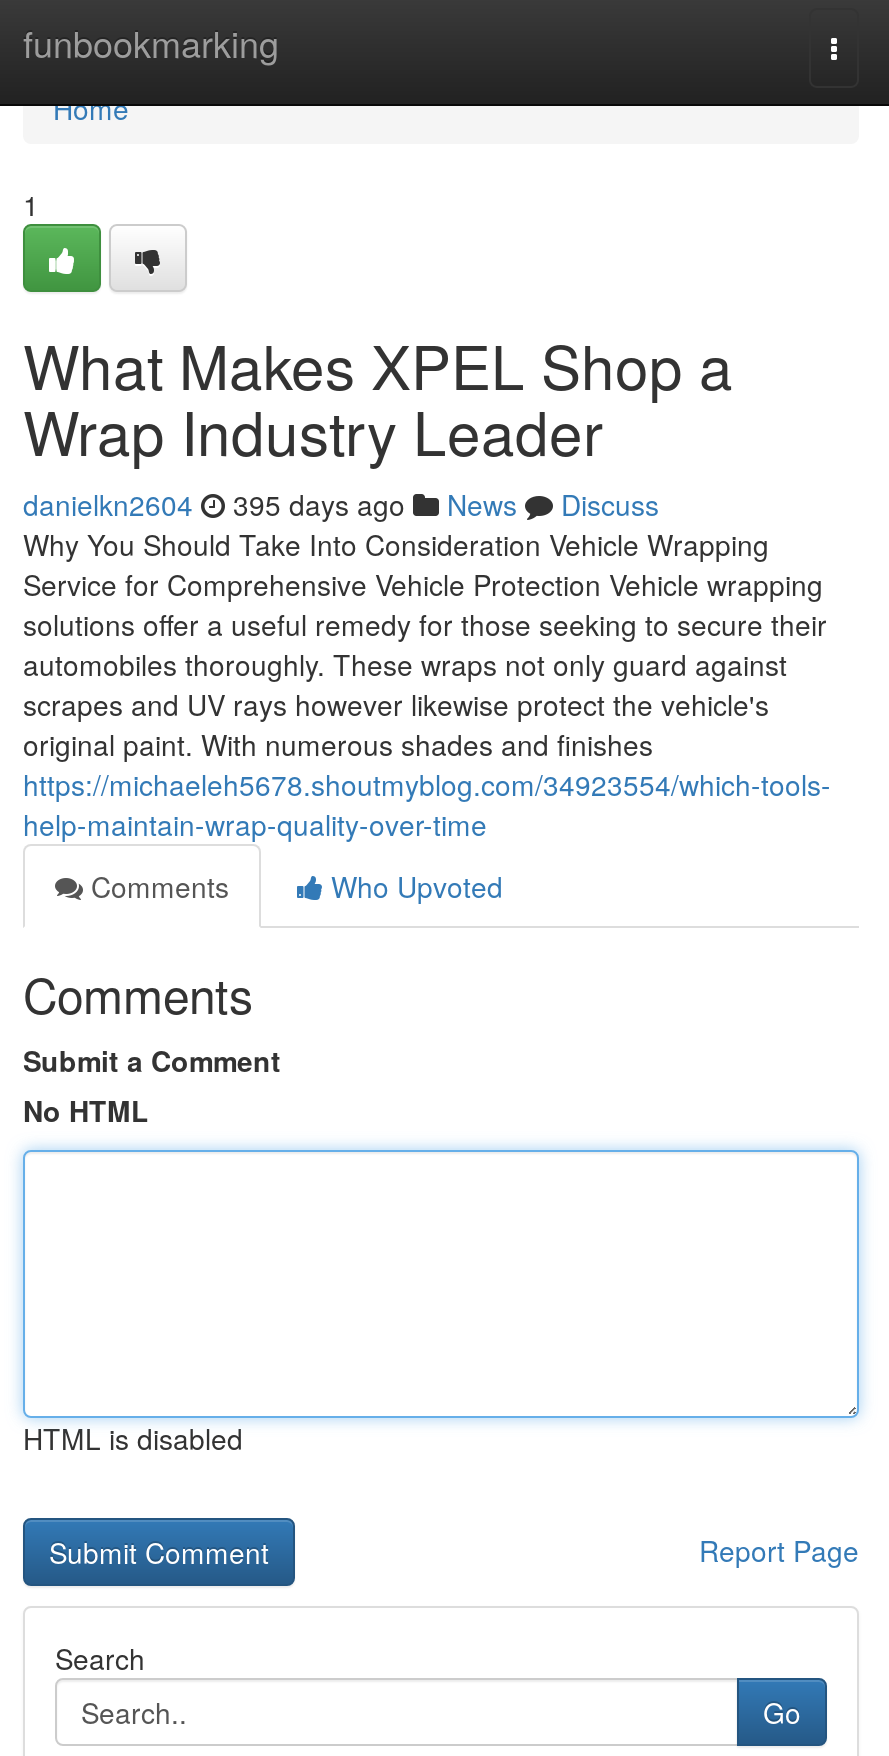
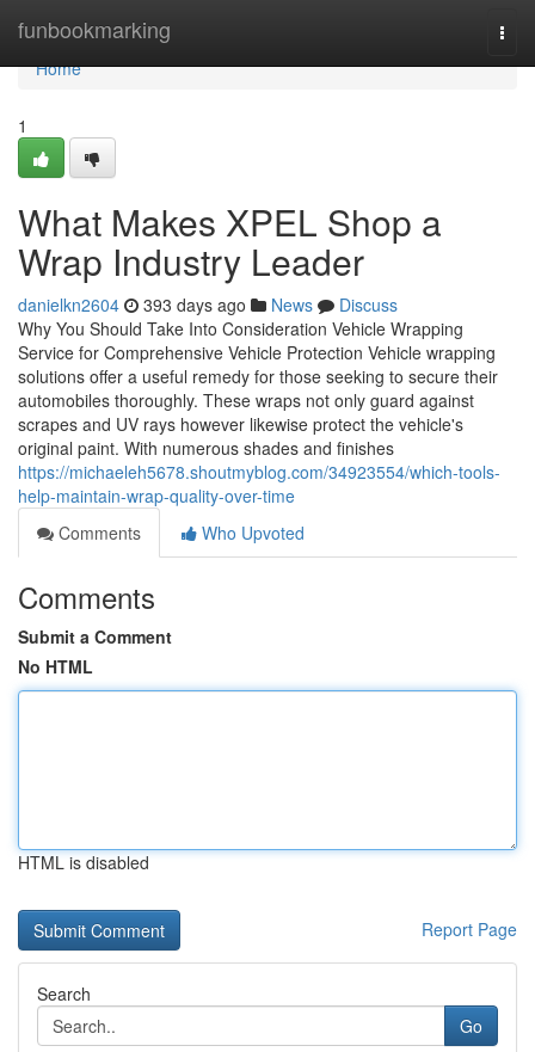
[23,484,659,524] danielkn2604 395 days ago News Discuss -> [18,293,398,316] danielkn2604 393 days ago News Discuss

